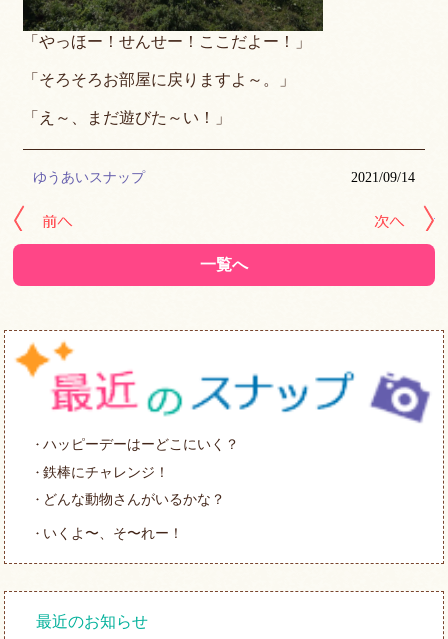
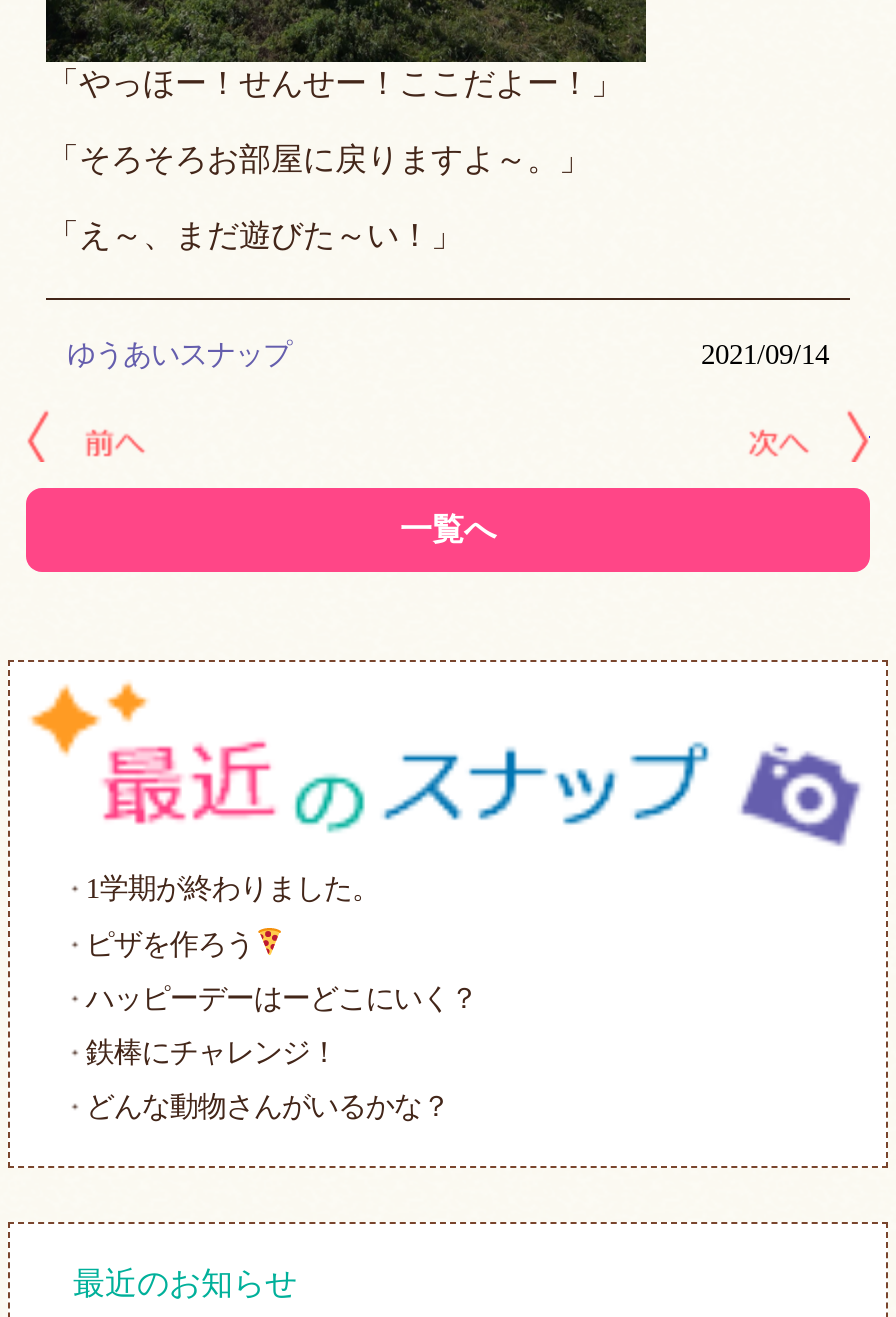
none -> [86,873,380,959] 1学期が終わりました。 | ピザを作ろう
moved [43,436,239,507] -> [86,981,478,1122]: ハッピーデーはーどこにいく？ | 鉄棒にチャレンジ！ | どんな動物さんがいるかな？
[43,525,183,541] いくよ〜、そ〜れー！ -> none

